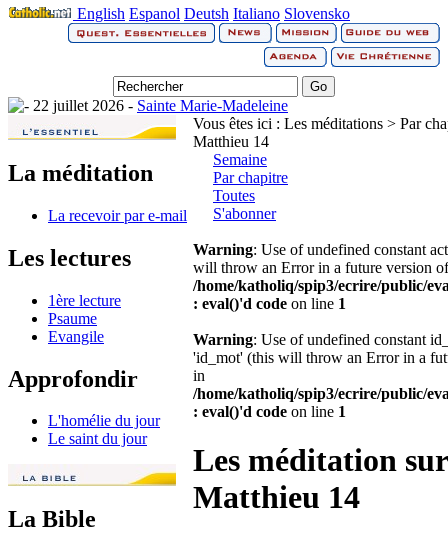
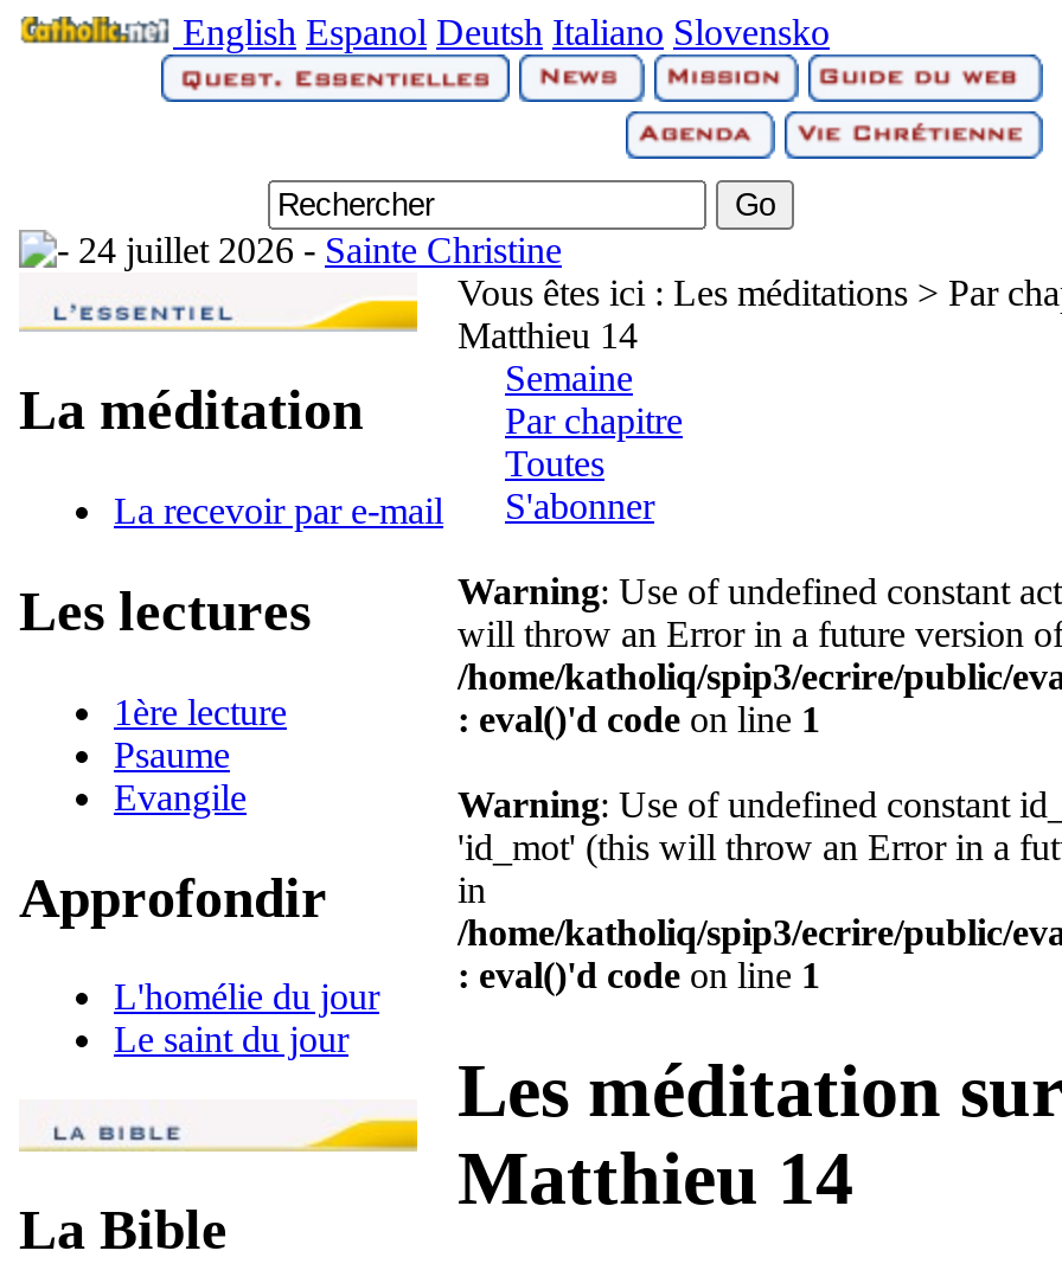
[29,97,288,114] 22 juillet 2026 -Sainte Marie-Madeleine -> [69,230,562,270] 24 juillet 2026 -Sainte Christine

